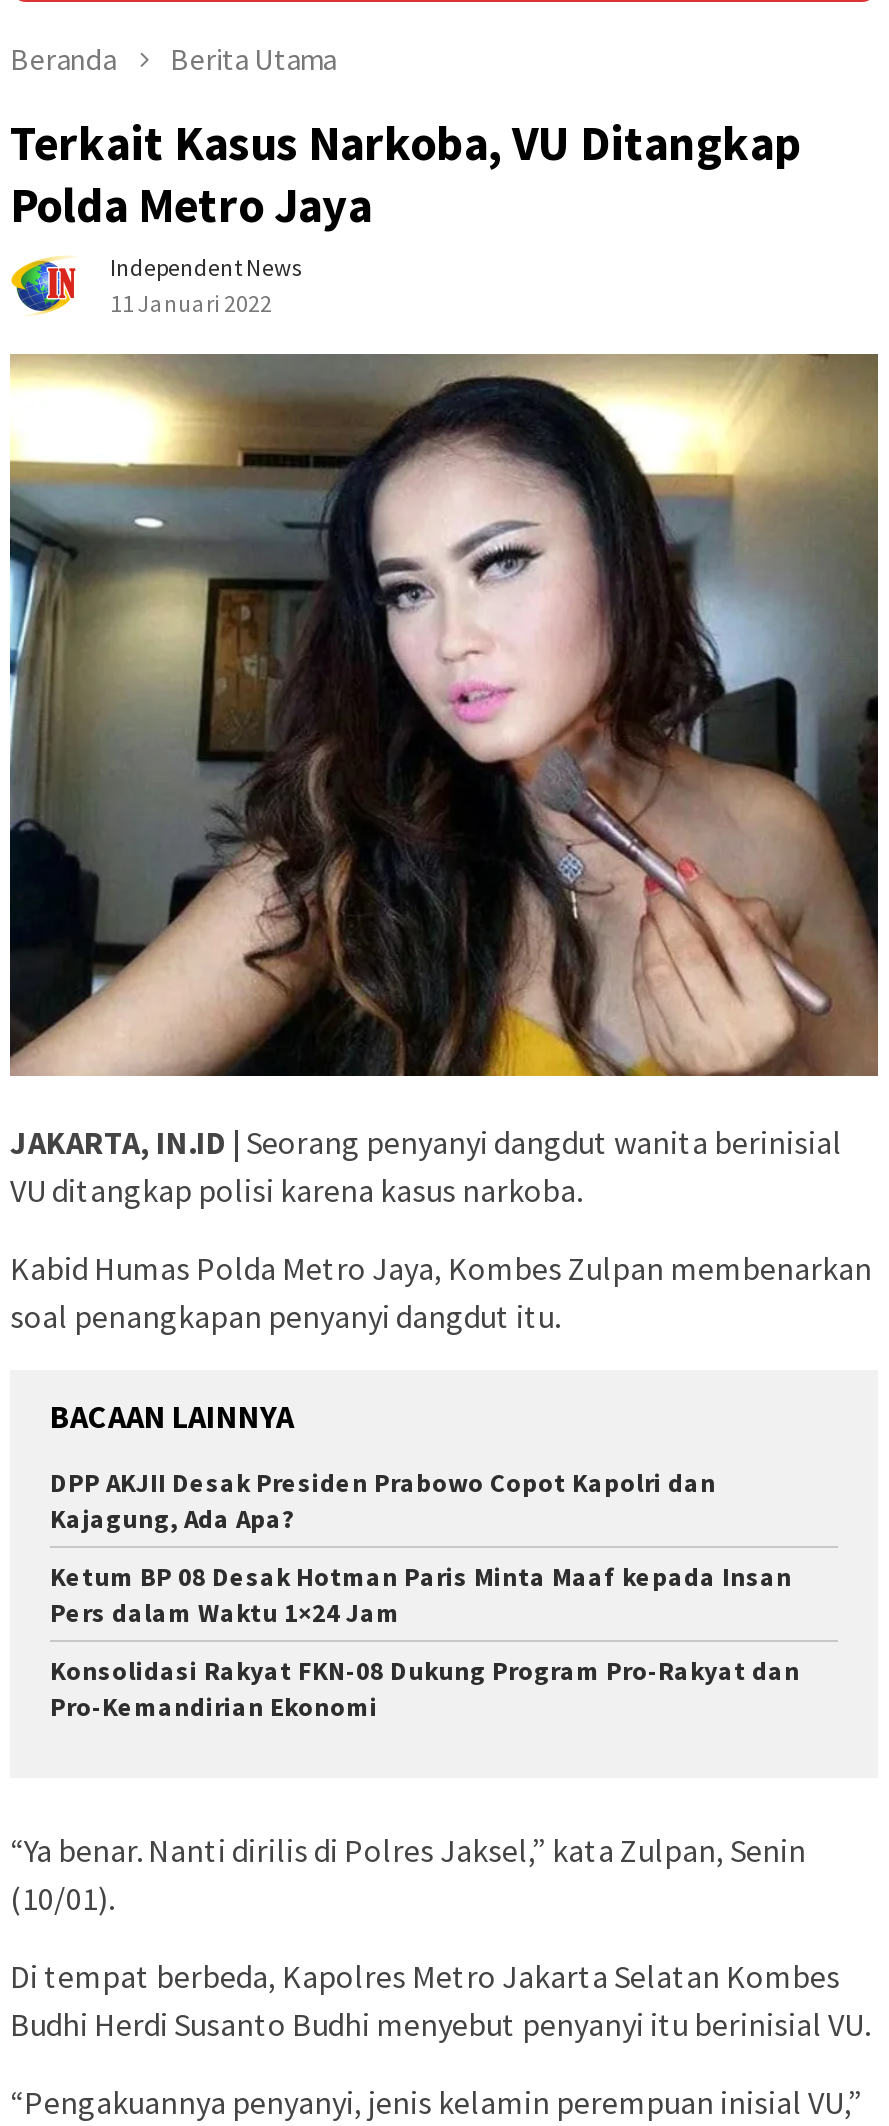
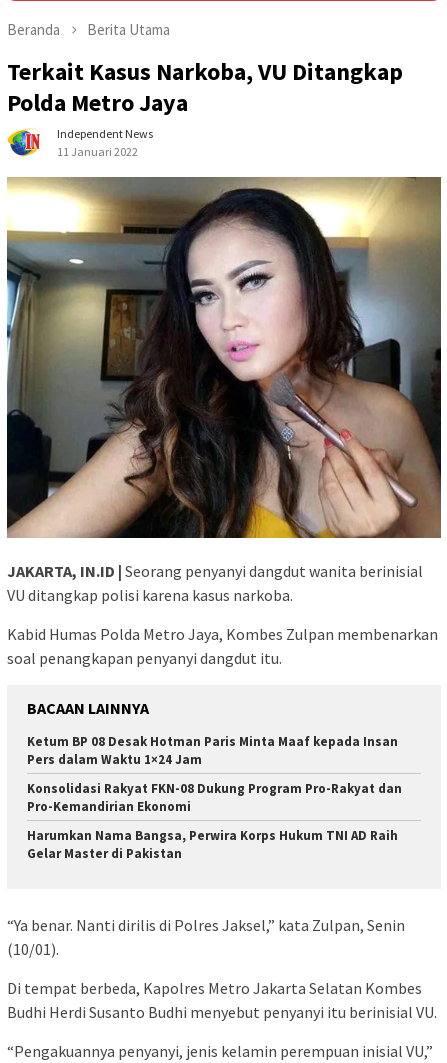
[50,1467,716,1537] DPP AKJII Desak Presiden Prabowo Copot Kapolri dan | Kajagung, Ada Apa? -> none
moved [50,1561,800,1725] -> [27,733,402,815]: Ketum BP 08 Desak Hotman Paris Minta Maaf kepada Insan | Pers dalam Waktu 1×24 Jam | Konsolidasi Rakyat FKN-08 Dukung Program Pro-Rakyat dan | Pro-Kemandirian Ekonomi
none -> [27,827,398,862] Harumkan Nama Bangsa, Perwira Korps Hukum TNI AD Raih | Gelar Master di Pakistan

